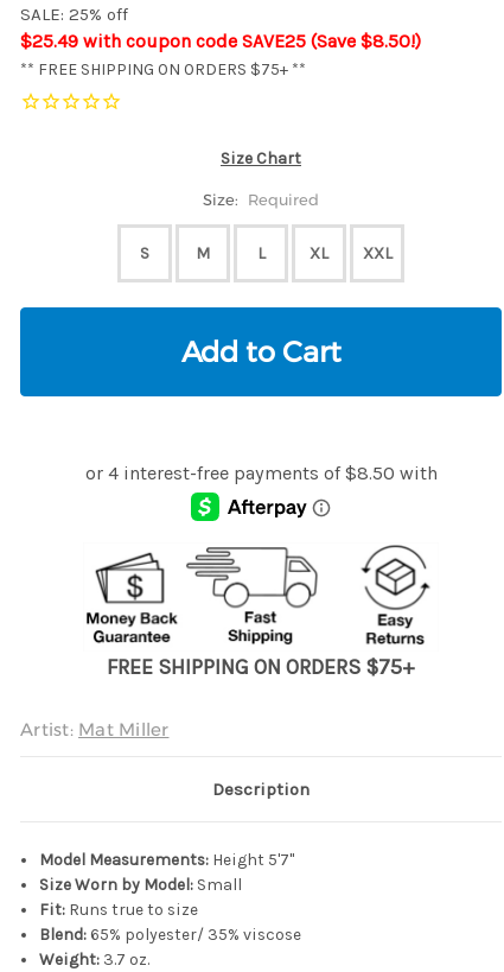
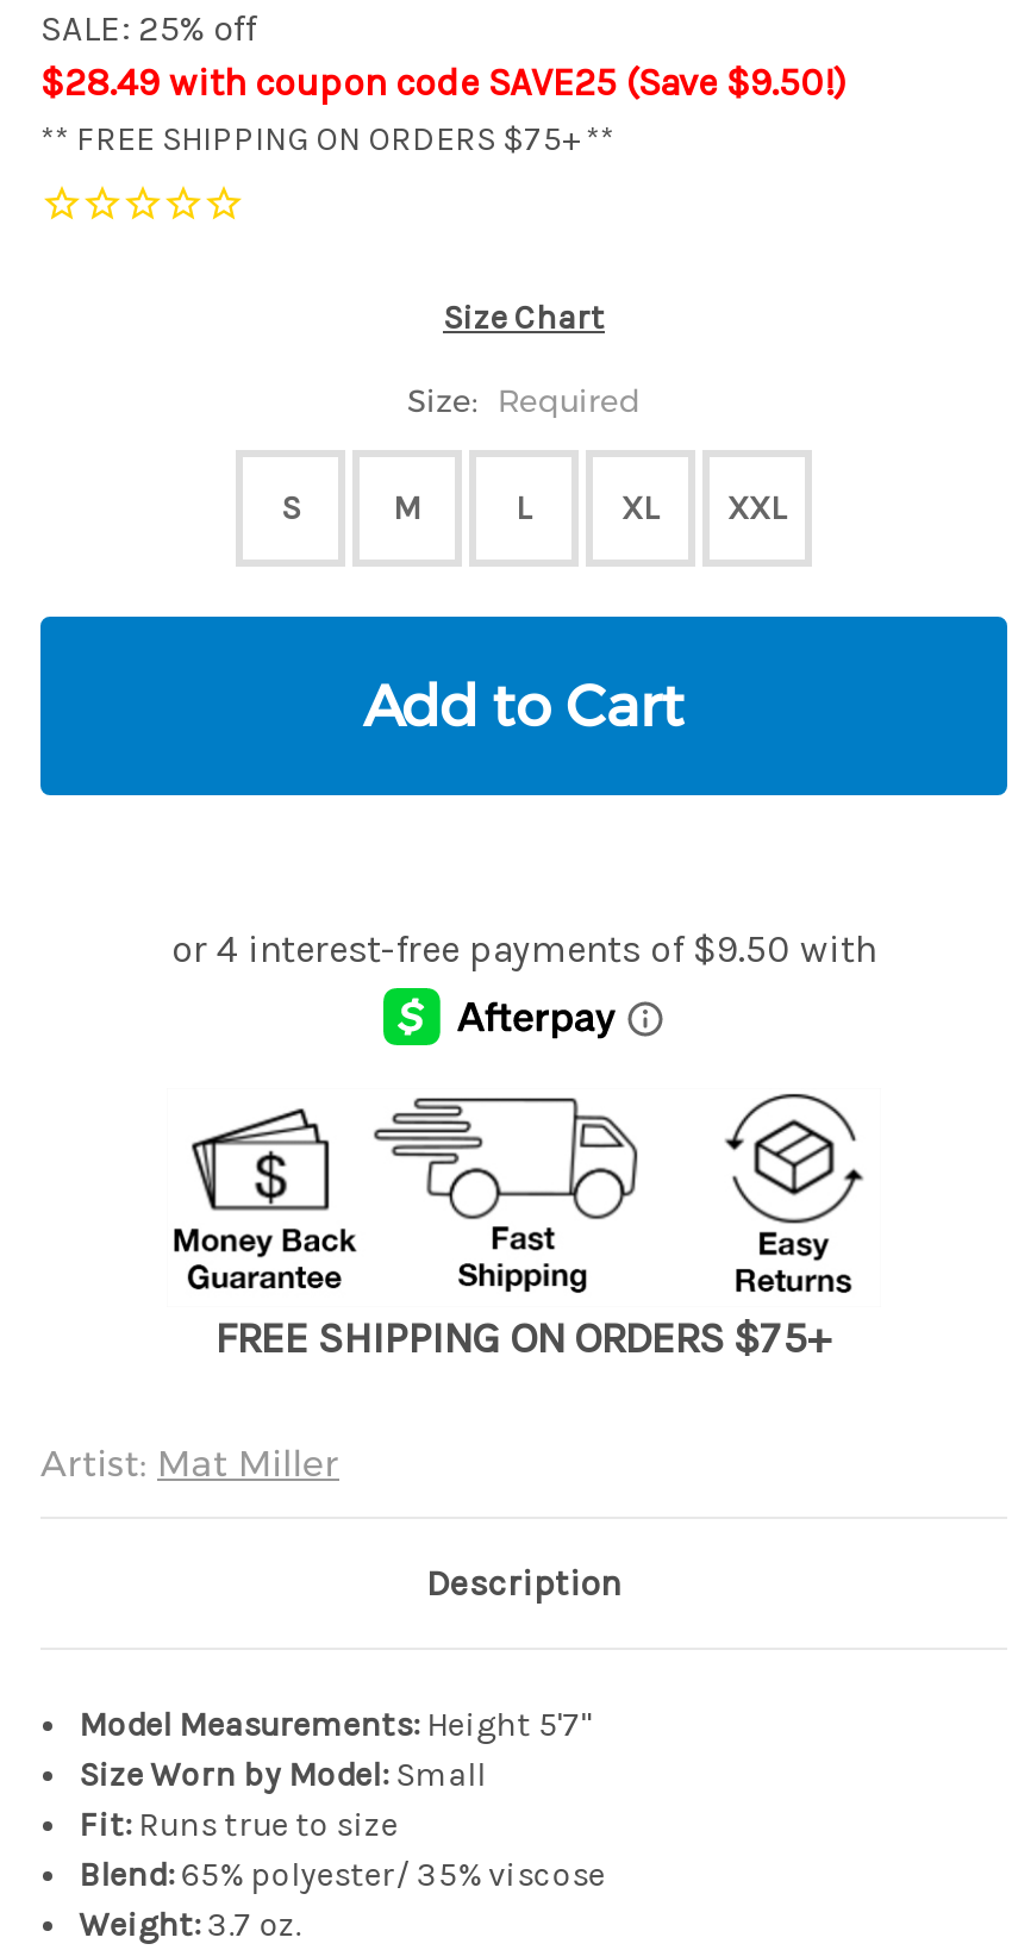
[20,30,421,52] $25.49 with coupon code SAVE25 (Save $8.50!) -> [40,59,845,105] $28.49 with coupon code SAVE25 (Save $9.50!)

